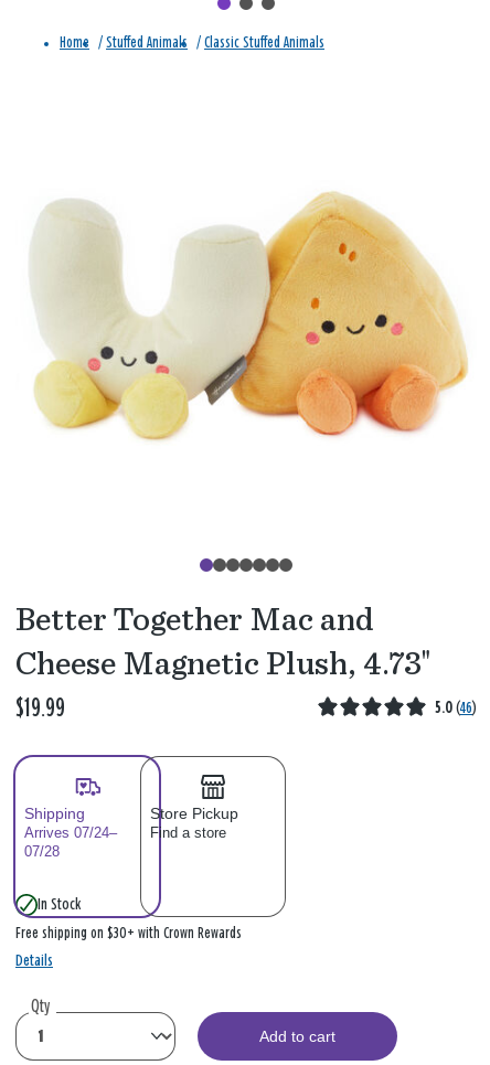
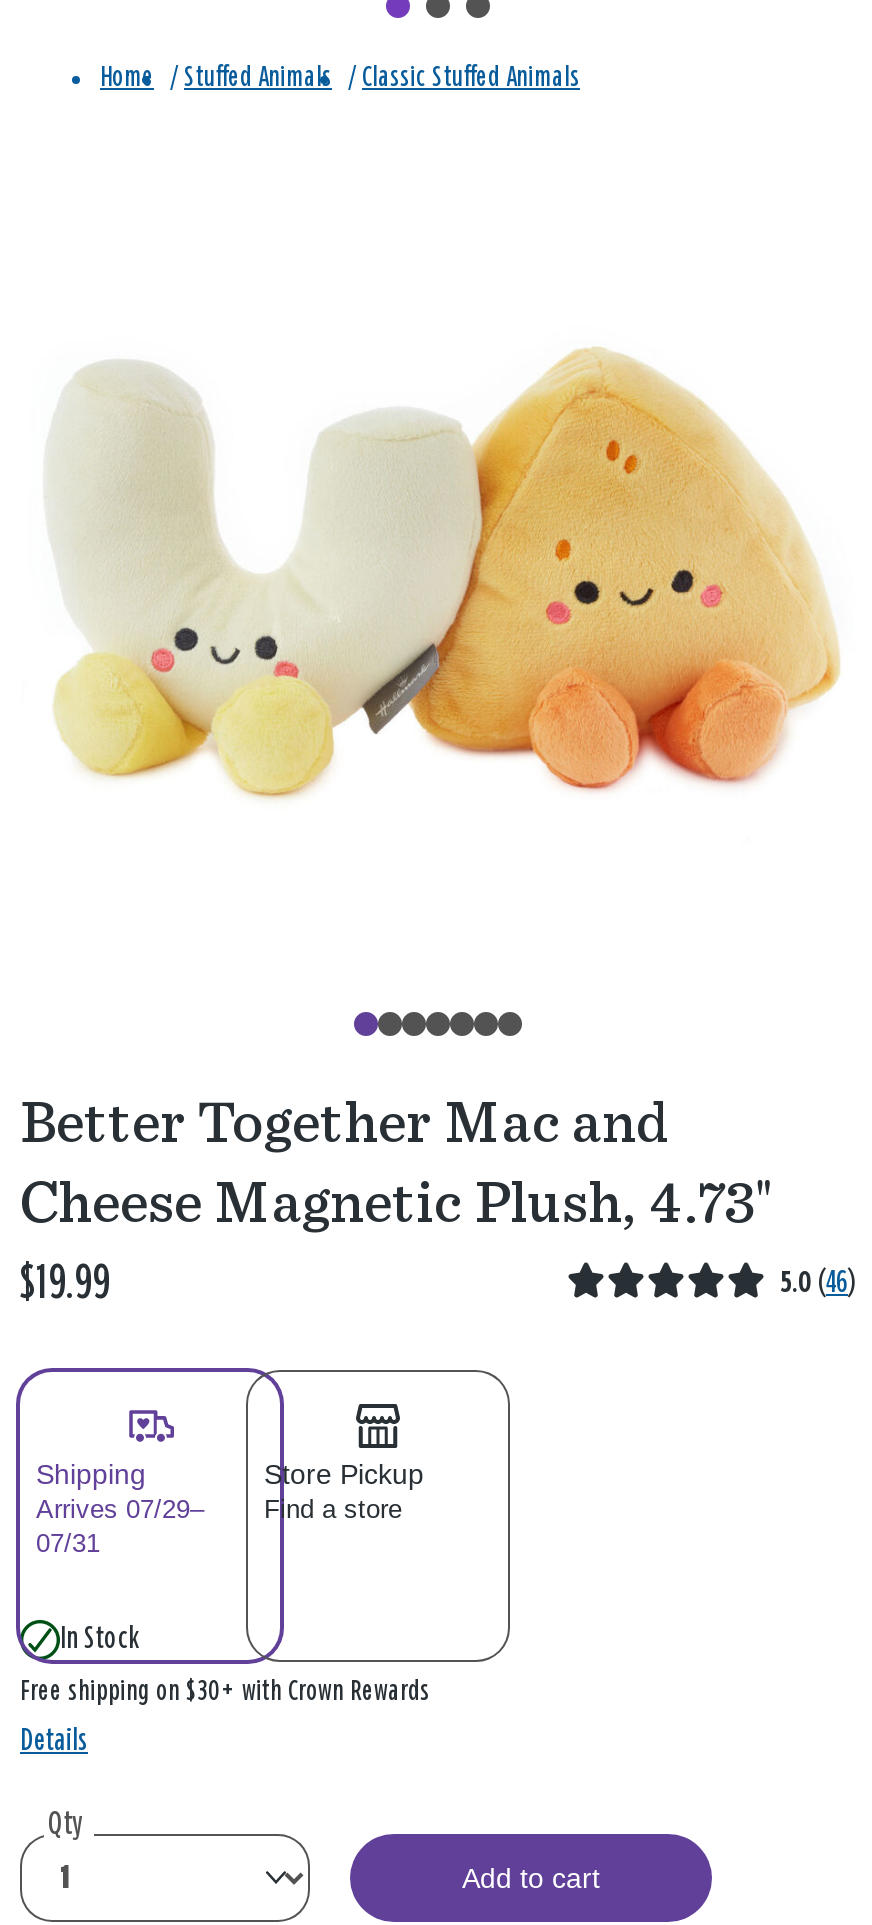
[24,825,226,841] Arrives 07/24– Find a store -> [36,1494,402,1524] Arrives 07/29– Find a store
[24,843,60,860] 07/28 -> [36,1528,100,1558] 07/31

